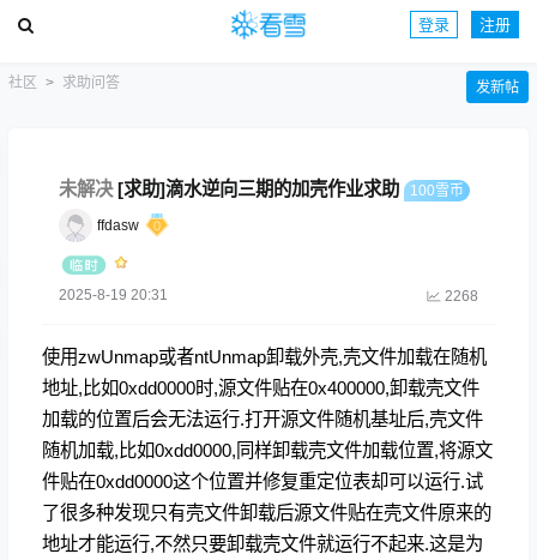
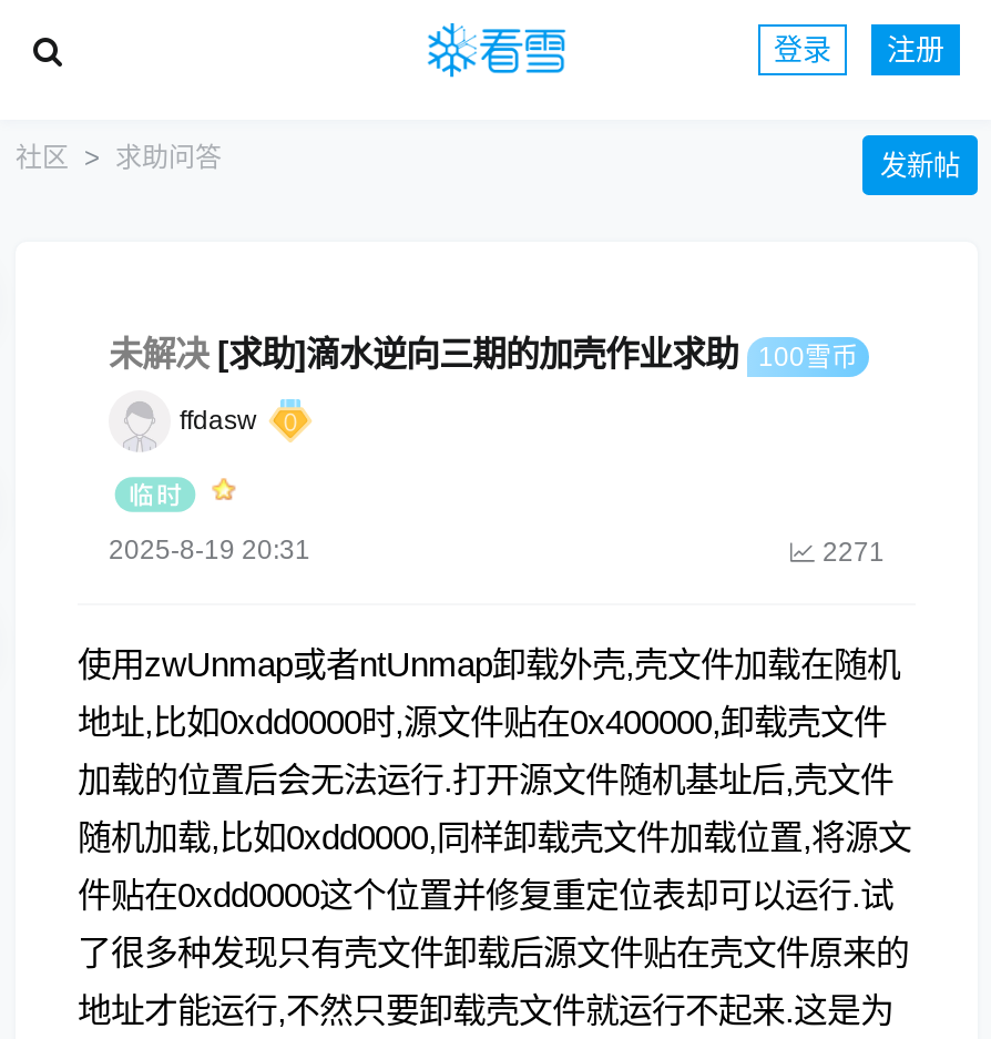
[445,288,478,304] 2268 -> [823,536,885,567] 2271

